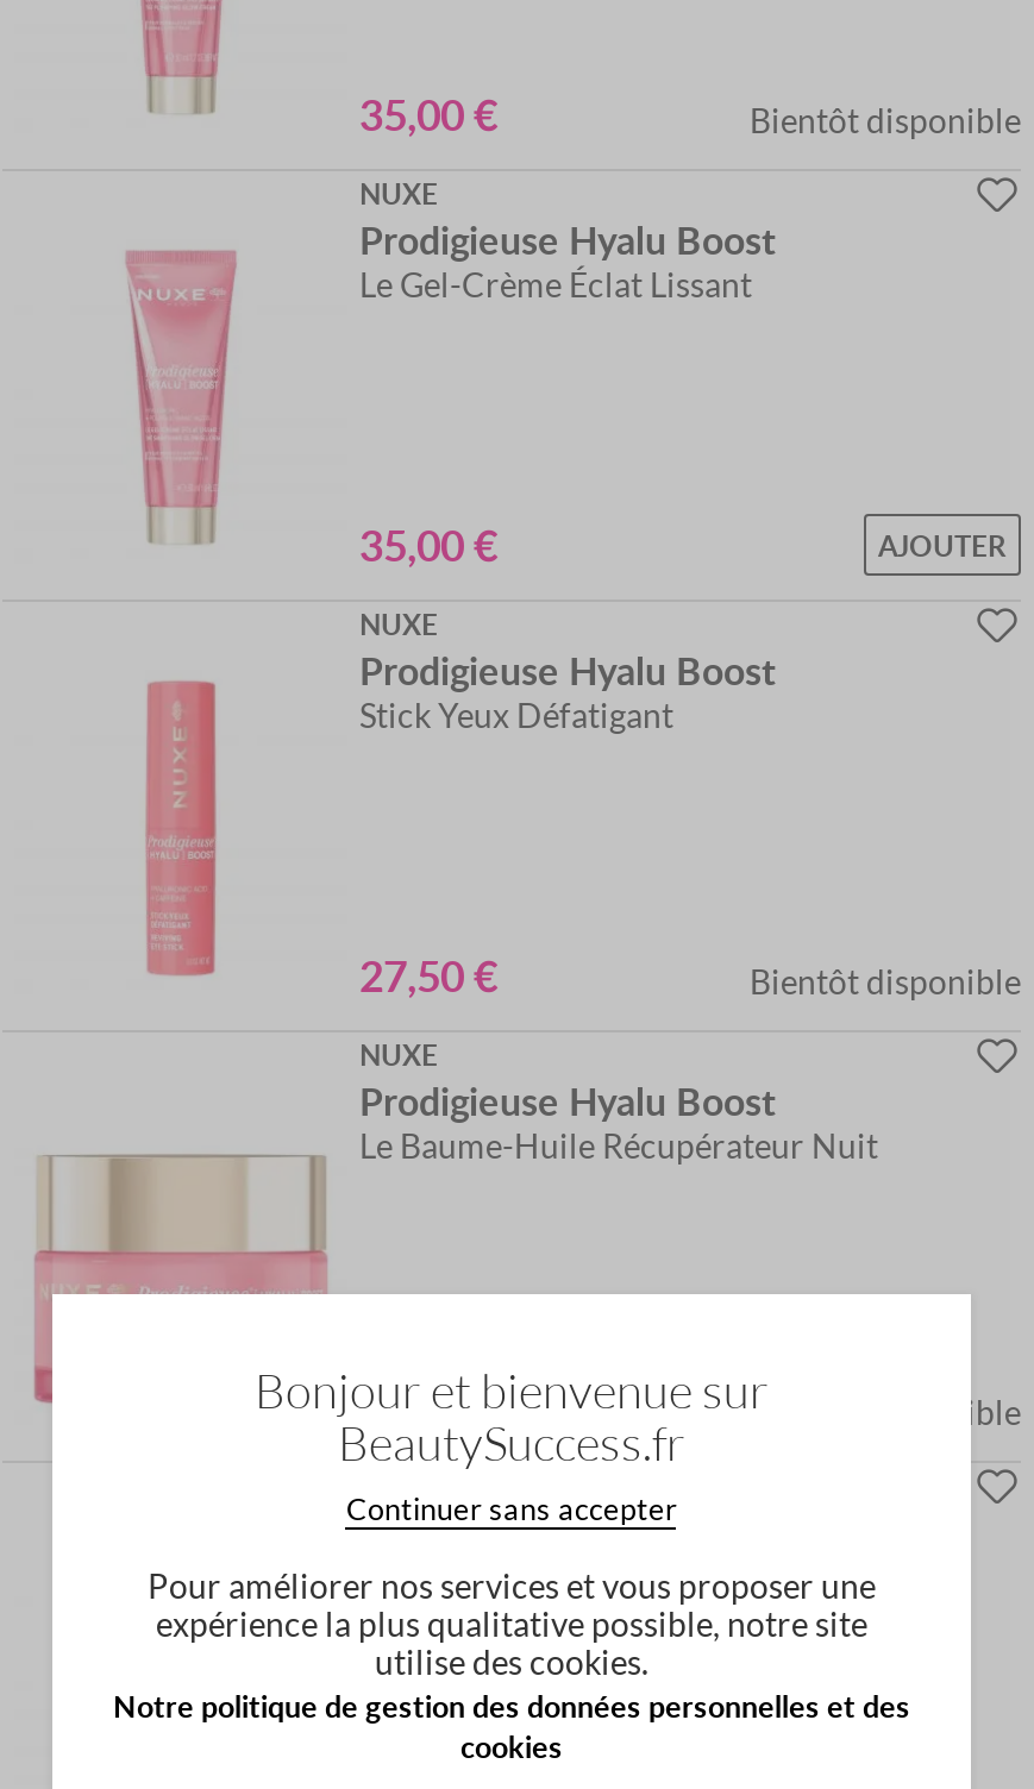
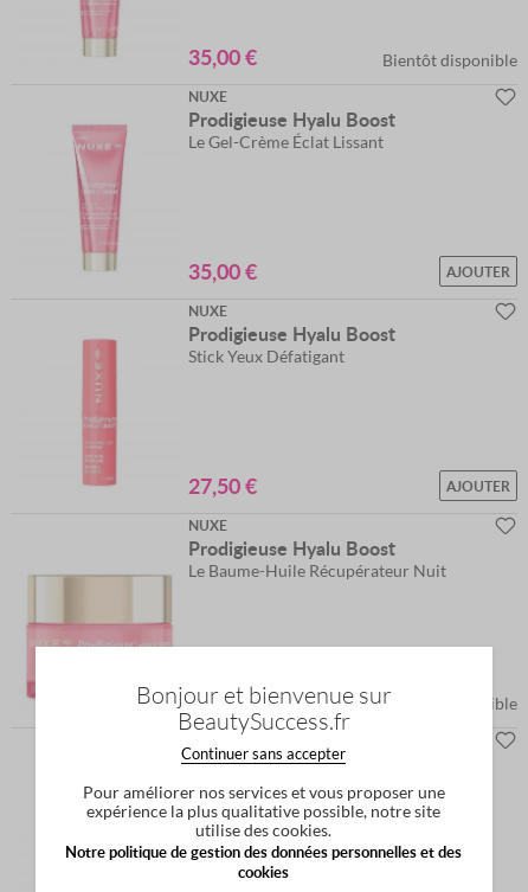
[750,961,1021,1002] Bientôt disponible -> [446,476,510,496] AJOUTER

